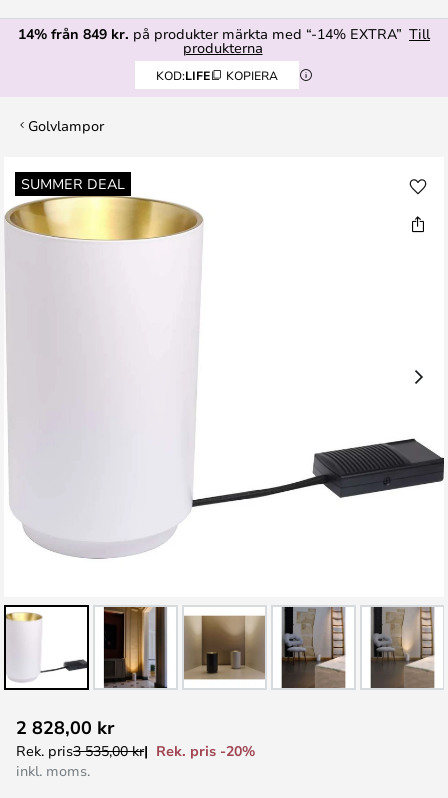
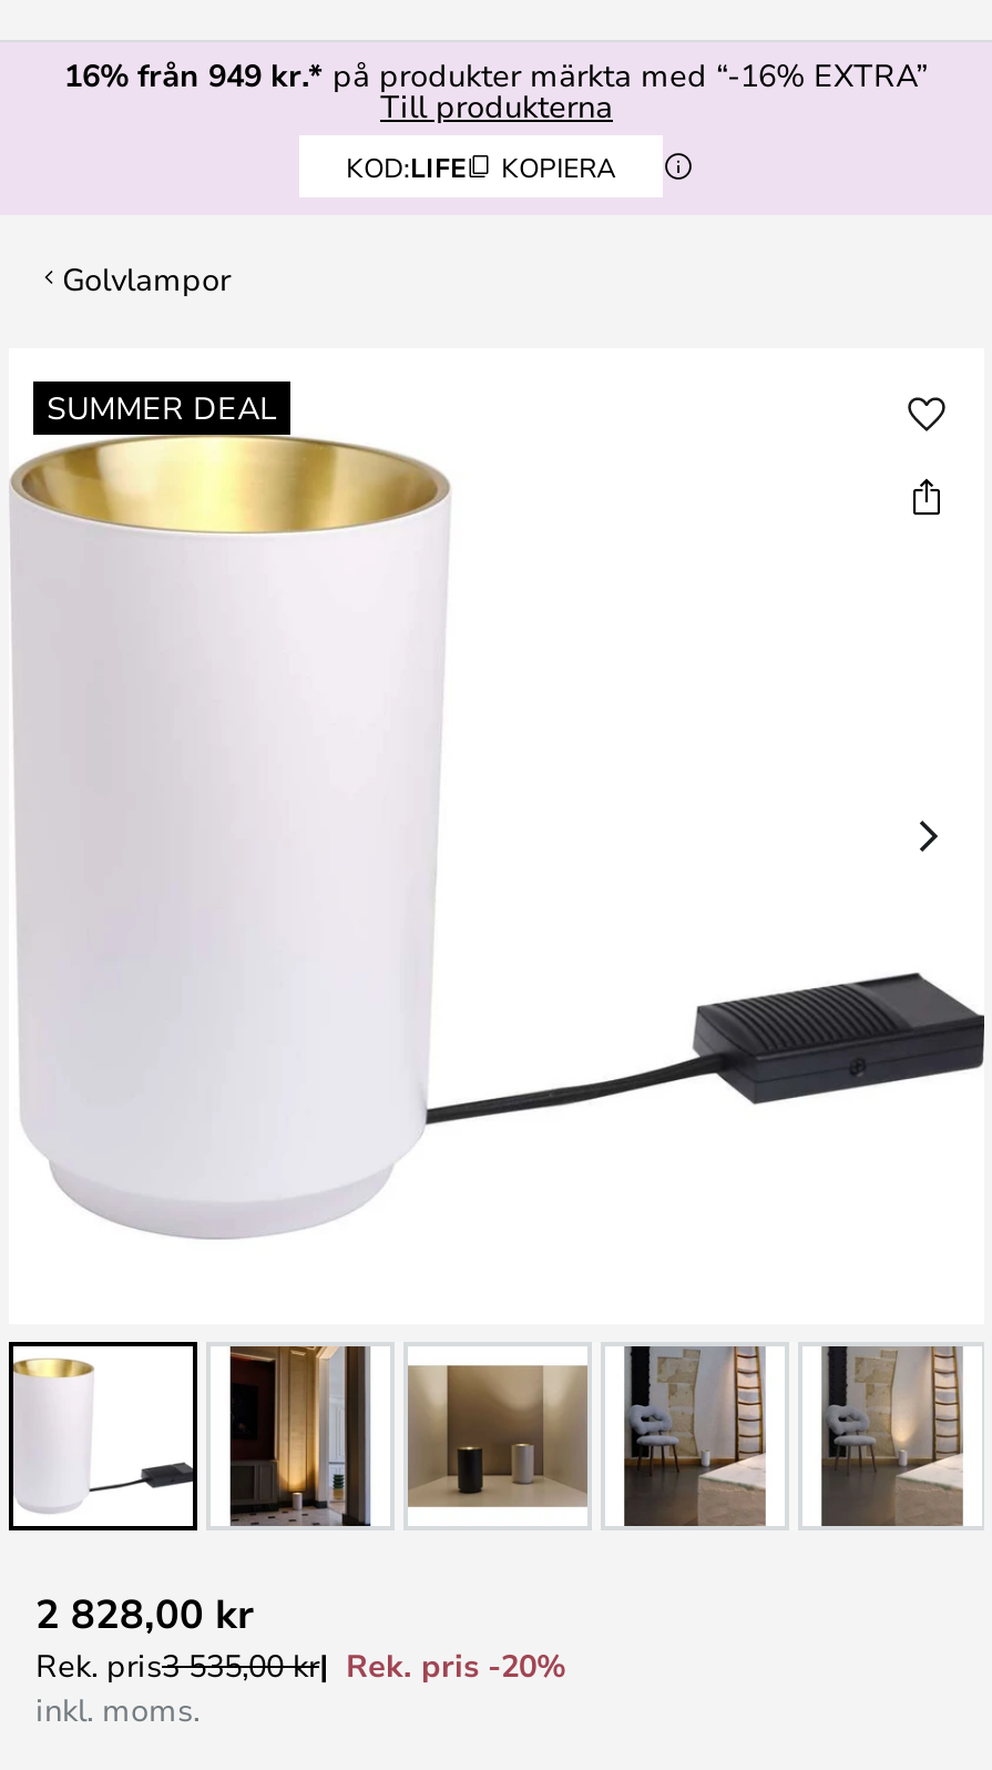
[18,24,430,57] 14% från 849 kr. på produkter märkta med “-14% EXTRA” Till | produkterna -> [64,53,929,126] 16% från 949 kr.* på produkter märkta med “-16% EXTRA” | Till produkterna

